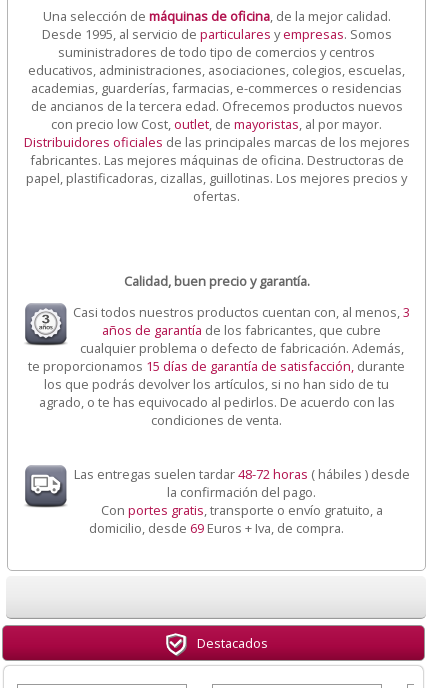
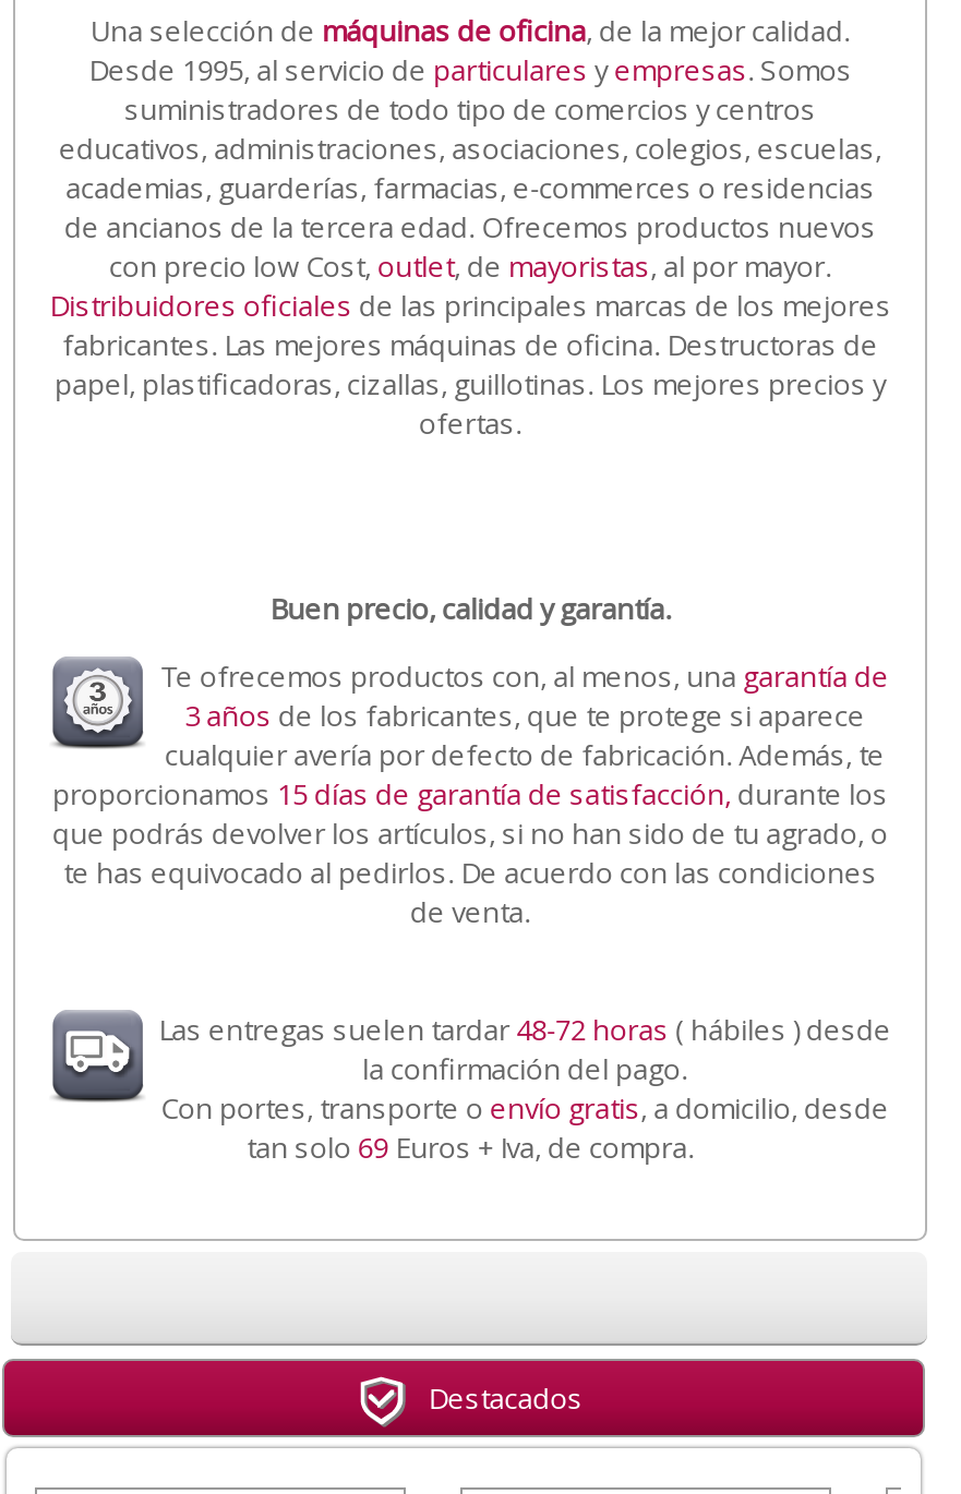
[124,272,310,290] Calidad, buen precio y garantía. -> [270,589,671,628] Buen precio, calidad y garantía.
[28,303,410,429] Casi todos nuestros productos cuentan con, al menos, 3 | años de garantía de los fabricantes, que cubre | cualquier problema o defecto de fabricación. Además, | te proporcionamos 15 días de garantía de satisfacción, durante | los que podrás devolver los artículos, si no han sido de tu | agrado, o te has equivocado al pedirlos. De acuerdo con las | condiciones de venta. -> [53,656,889,931] Te ofrecemos productos con, al menos, una garantía de | 3 años de los fabricantes, que te protege si aparece | cualquier avería por defecto de fabricación. Además, te | proporcionamos 15 días de garantía de satisfacción, durante los | que podrás devolver los artículos, si no han sido de tu agrado, o | te has equivocado al pedirlos. De acuerdo con las condiciones | de venta.
[89,501,383,537] Con portes gratis, transporte o envío gratuito, a | domicilio, desde 69Euros + Iva, de compra. -> [161,1088,889,1166] Con portes, transporte o envío gratis, a domicilio, desde | tan solo 69Euros + Iva, de compra.

